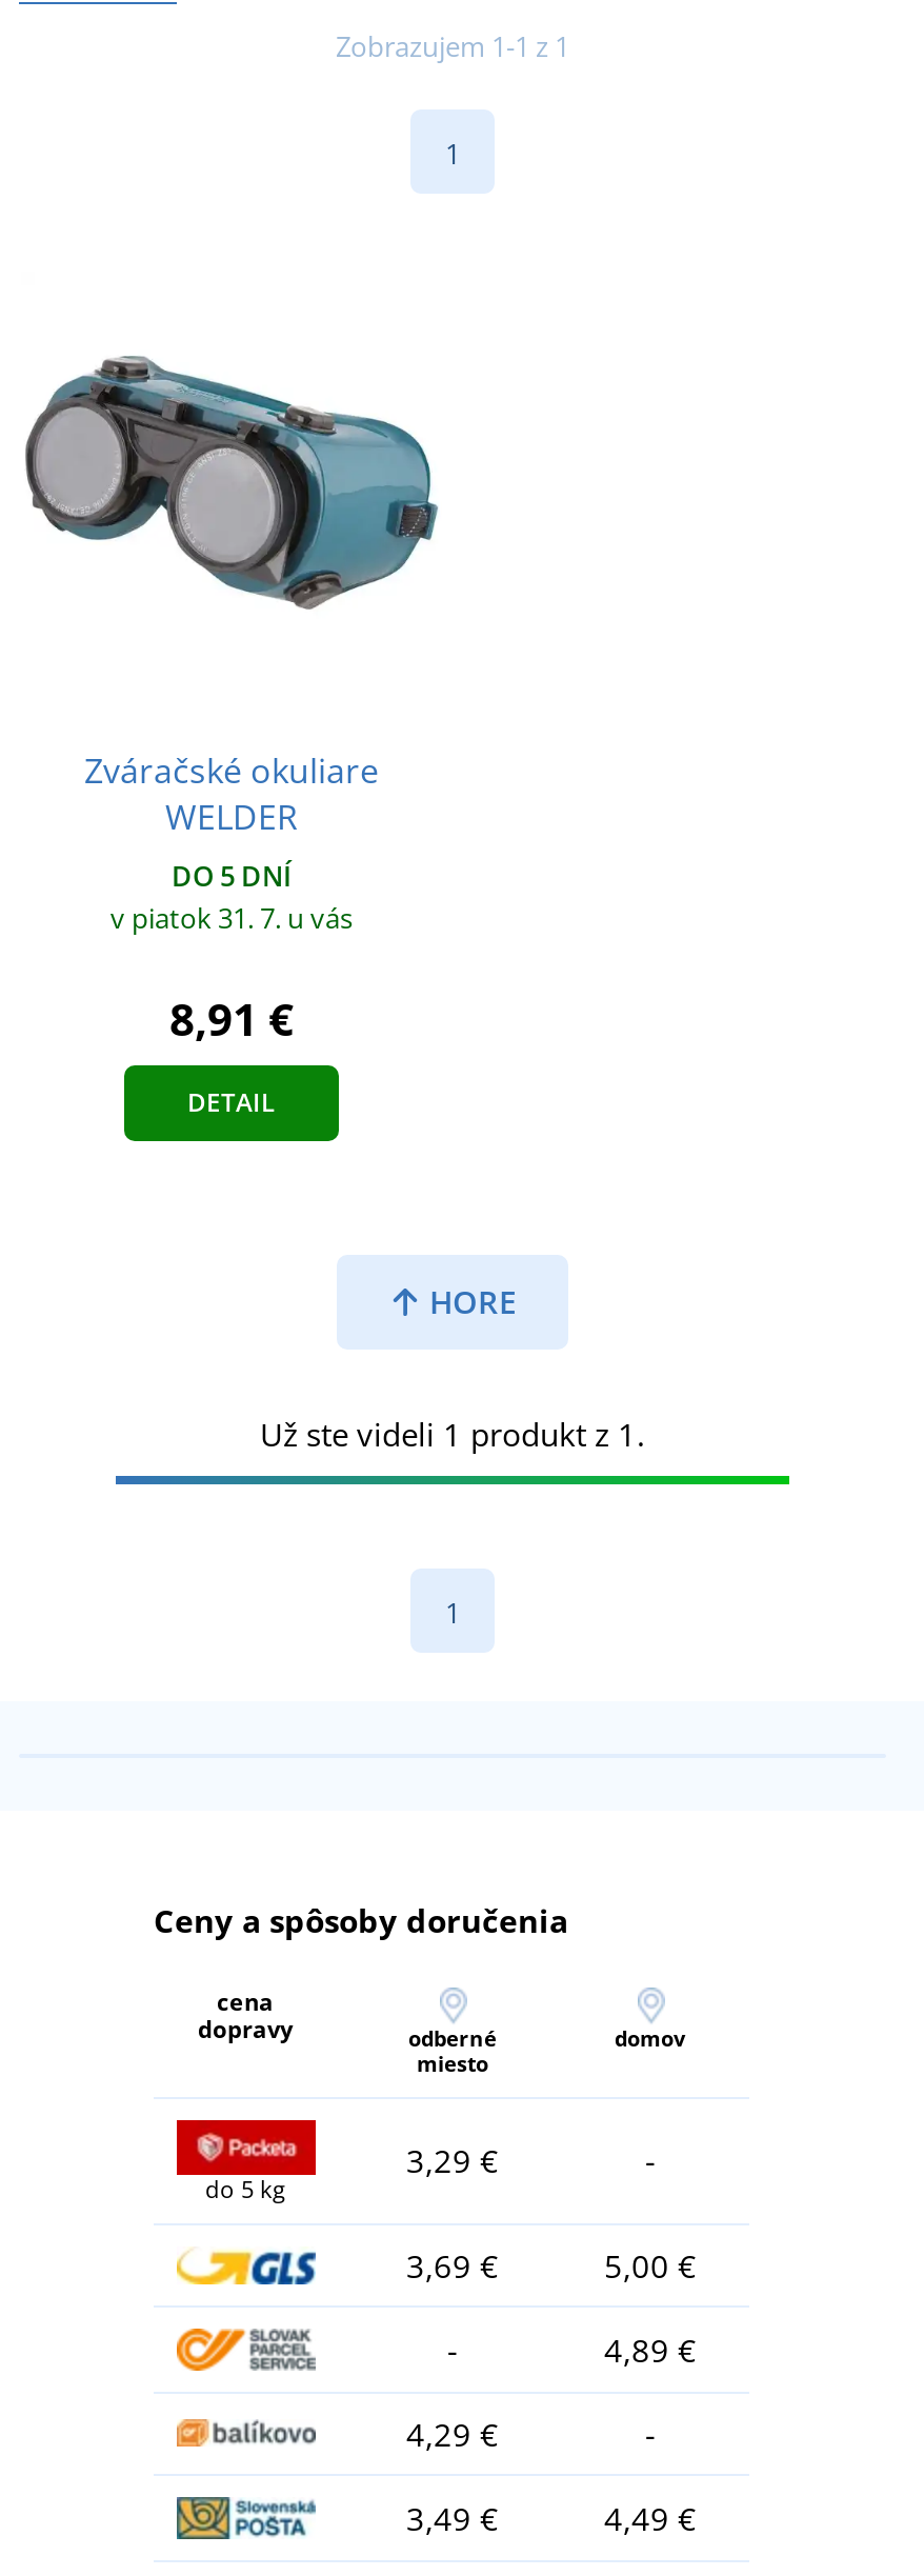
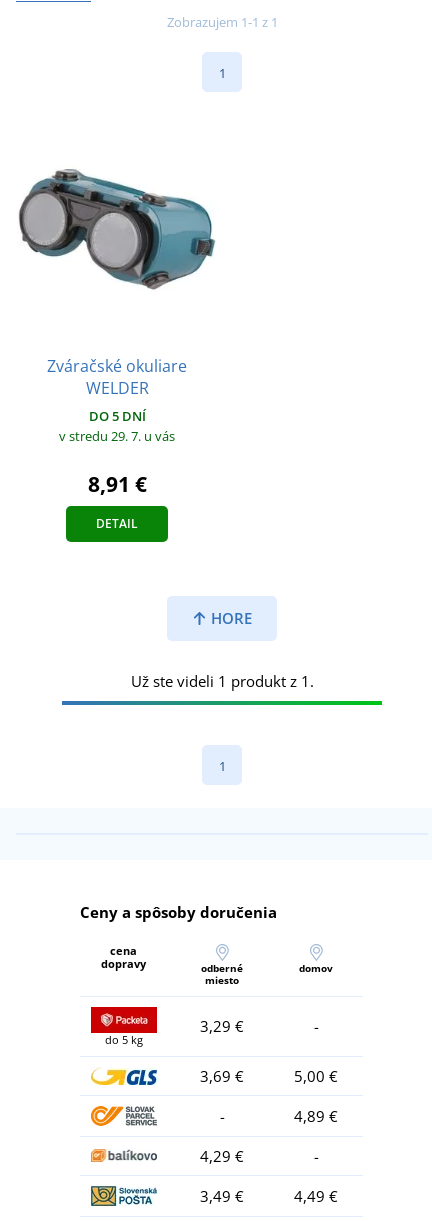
[111,899,353,937] v piatok 31. 7. u vás -> [59,427,175,445] v stredu 29. 7. u vás

